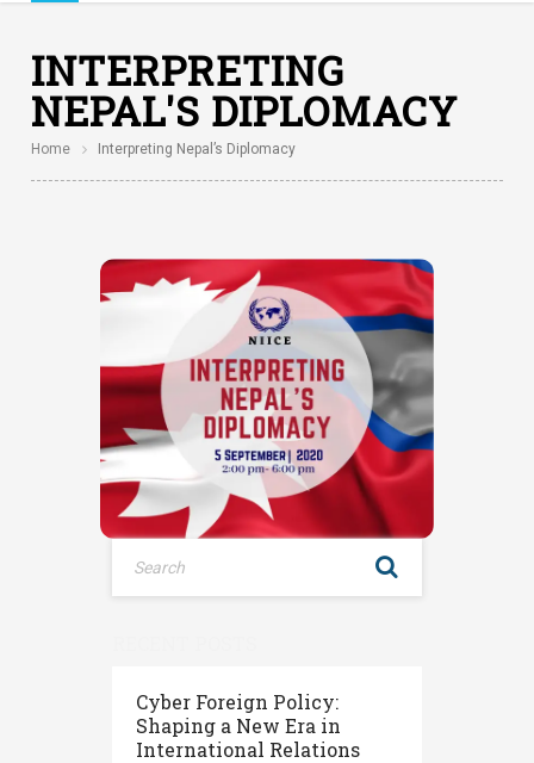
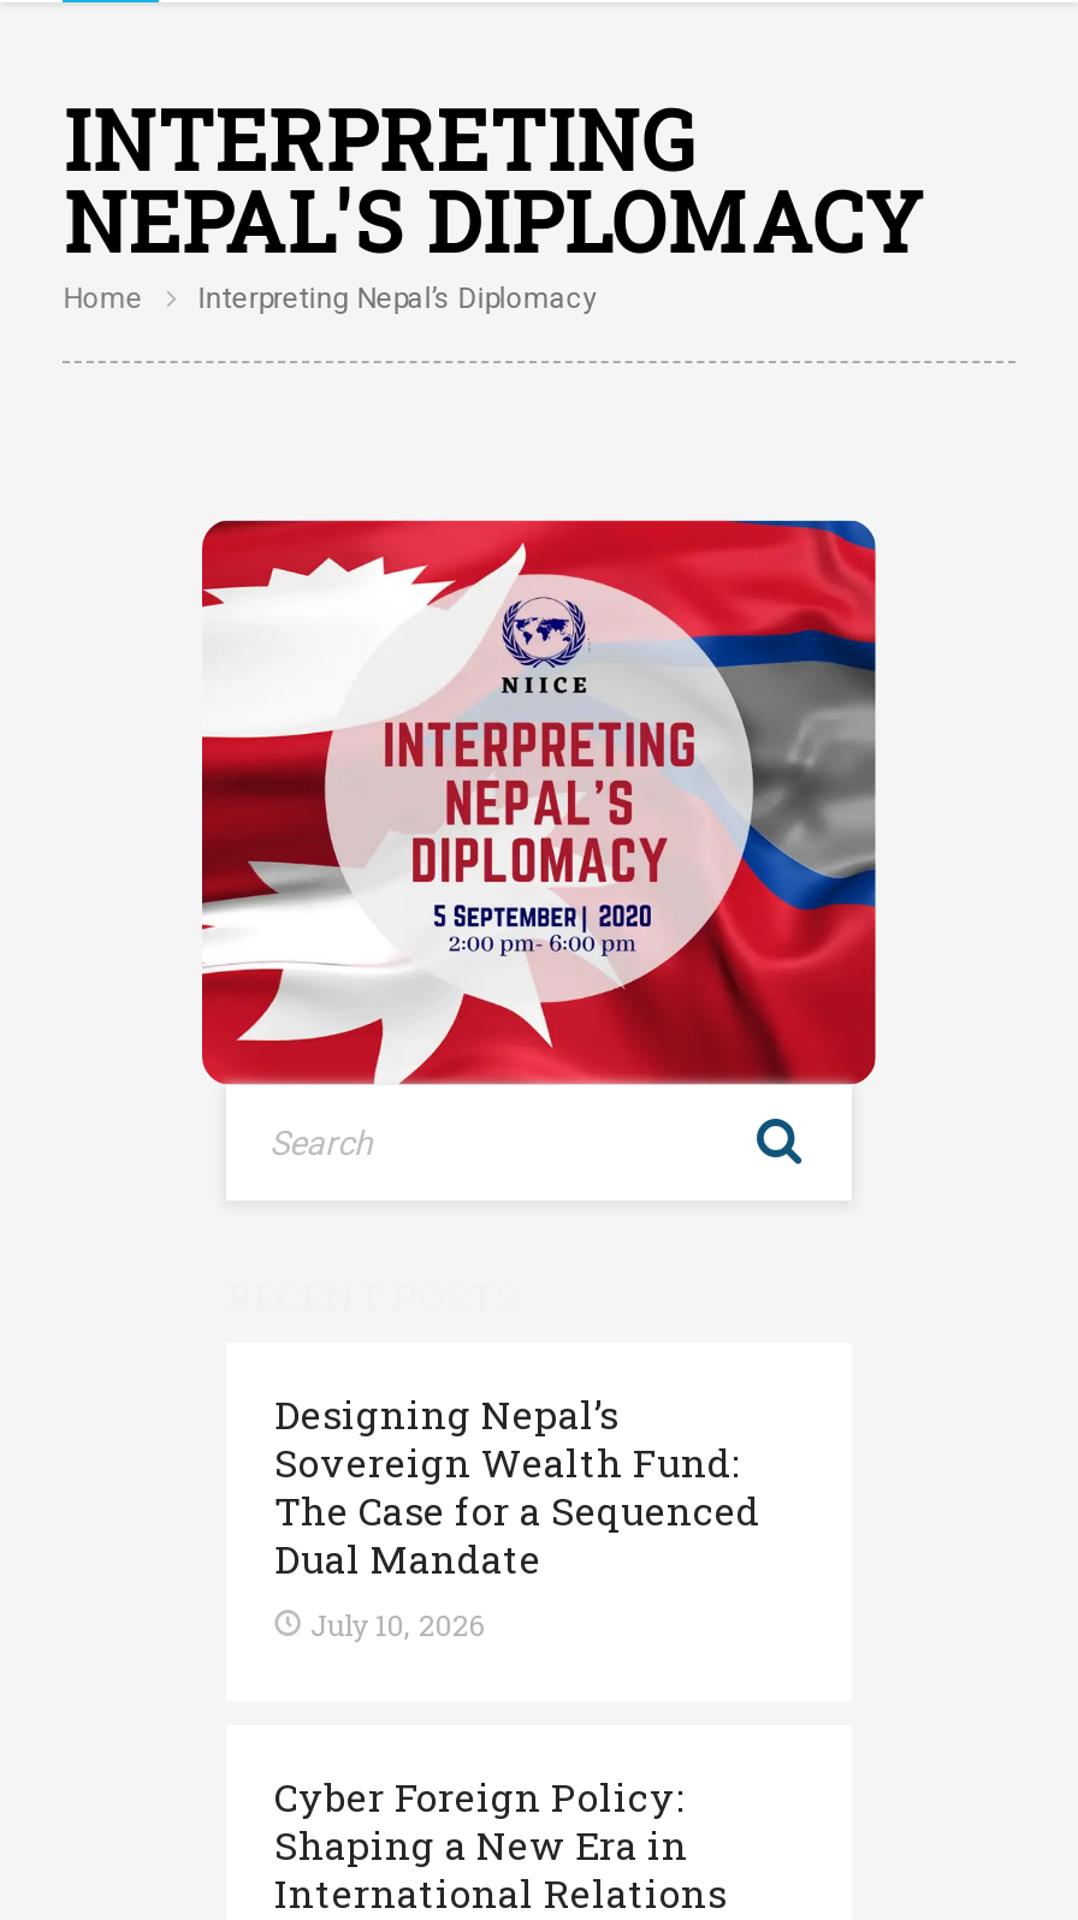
none -> [274,1388,760,1643] Designing Nepal’s | Sovereign Wealth Fund: | The Case for a Sequenced | Dual Mandate | July 10, 2026

